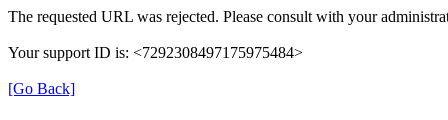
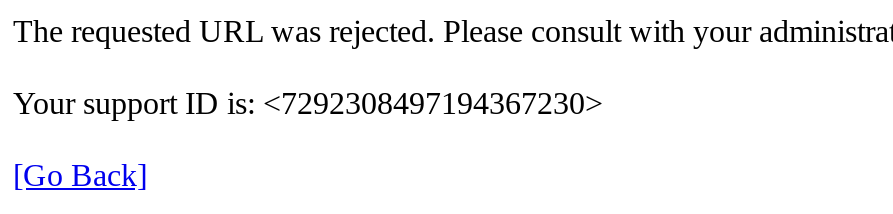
[8,44,303,61] Your support ID is: <7292308497175975484> -> [13,86,603,120] Your support ID is: <7292308497194367230>

